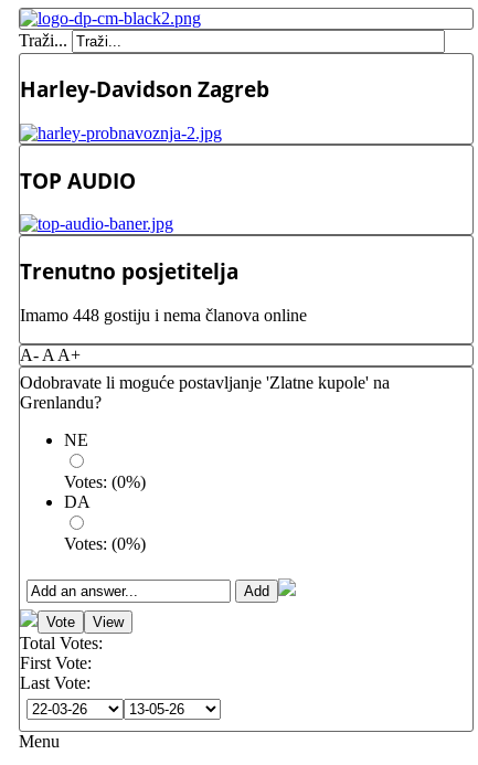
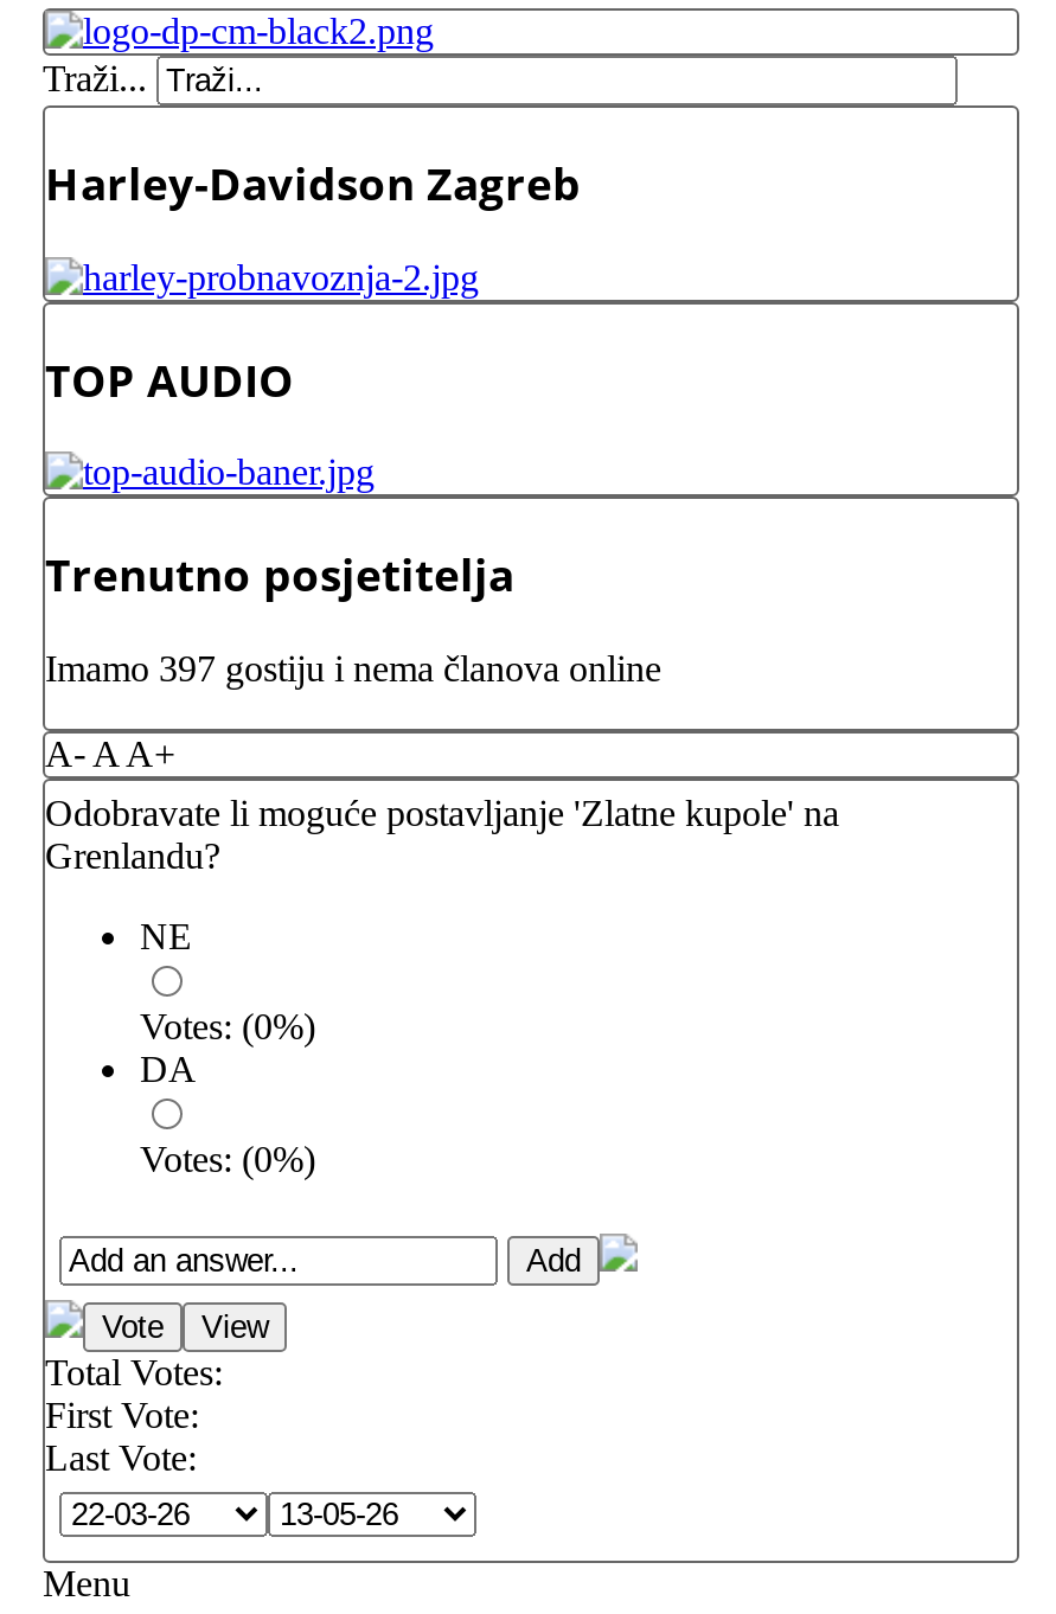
[20,306,307,324] Imamo 448 gostiju i nema članova online -> [45,648,661,688] Imamo 397 gostiju i nema članova online

